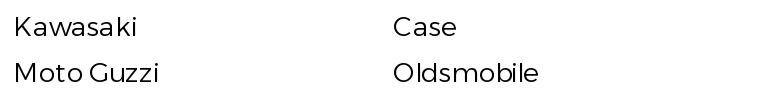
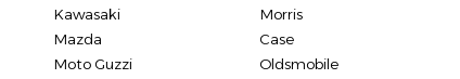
none -> [53,6,303,48] Morris | Mazda

